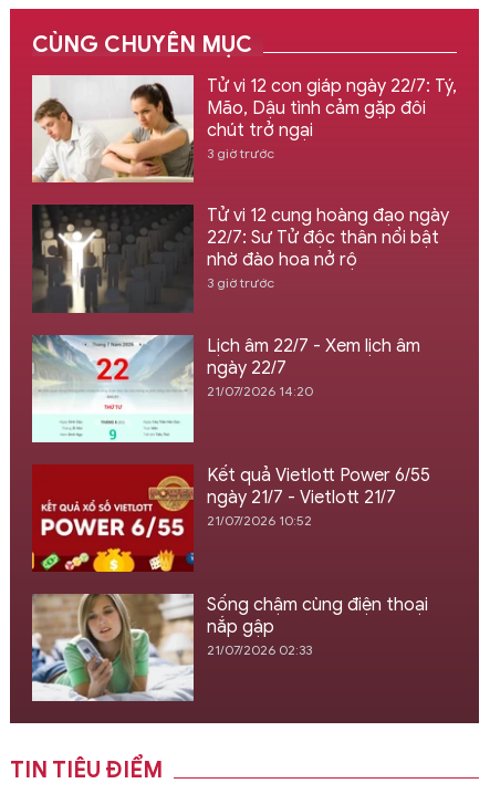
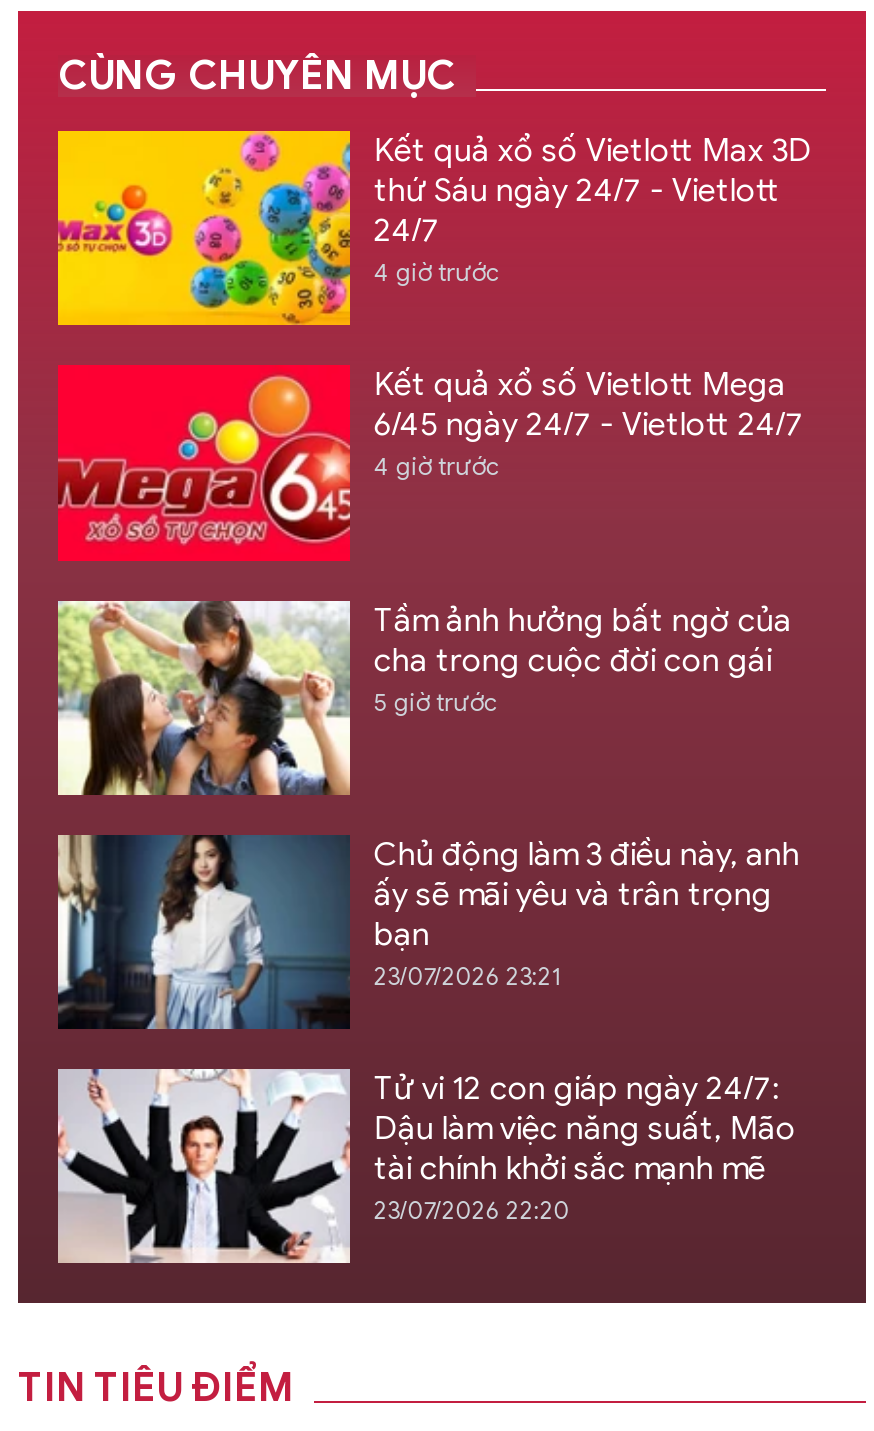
[31,74,457,184] [image] | Tử vi 12 con giáp ngày 22/7: Tý, | Mão, Dậu tình cảm gặp đôi | chút trở ngại | 3 giờ trước -> [56,129,812,327] [image] | Kết quả xổ số Vietlott Max 3D | thứ Sáu ngày 24/7 - Vietlott | 24/7 | 4 giờ trước
[31,203,449,314] [image] | Tử vi 12 cung hoàng đạo ngày | 22/7: Sư Tử độc thân nổi bật | nhờ đào hoa nở rộ | 3 giờ trước -> [56,363,804,563] [image] | Kết quả xổ số Vietlott Mega | 6/45 ngày 24/7 - Vietlott 24/7 | 4 giờ trước
[31,334,420,443] [image] | Lịch âm 22/7 - Xem lịch âm | ngày 22/7 | 21/07/2026 14:20 -> [56,599,792,797] [image] | Tầm ảnh hưởng bất ngờ của | cha trong cuộc đời con gái | 5 giờ trước
[31,464,430,573] [image] | Kết quả Vietlott Power 6/55 | ngày 21/7 - Vietlott 21/7 | 21/07/2026 10:52 -> [56,833,800,1031] [image] | Chủ động làm 3 điều này, anh | ấy sẽ mãi yêu và trân trọng | bạn | 23/07/2026 23:21
[32,594,428,701] [image] | Sống chậm cùng điện thoại | nắp gập | 21/07/2026 02:33 -> [56,1067,796,1263] [image] | Tử vi 12 con giáp ngày 24/7: | Dậu làm việc năng suất, Mão | tài chính khởi sắc mạnh mẽ | 23/07/2026 22:20

